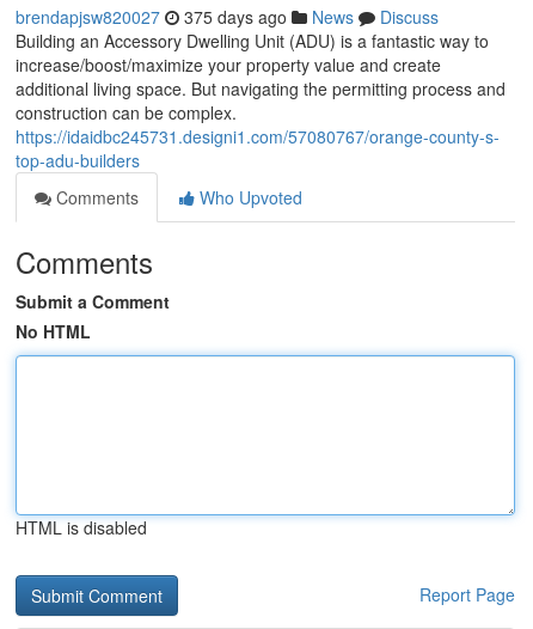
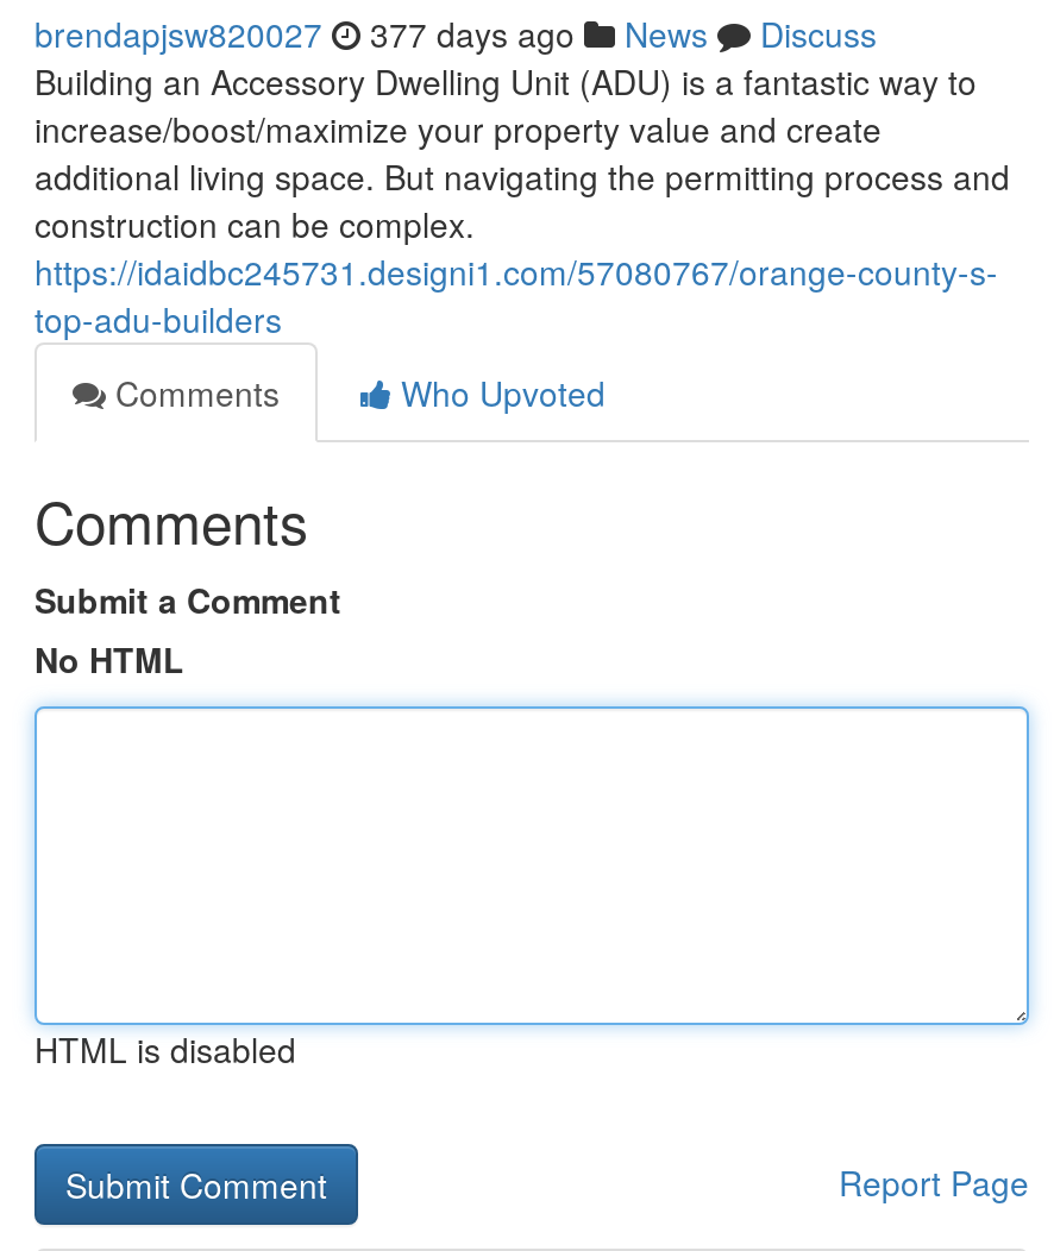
[16,5,439,29] brendapjsw820027 375 days ago News Discuss -> [34,10,877,57] brendapjsw820027 377 days ago News Discuss

